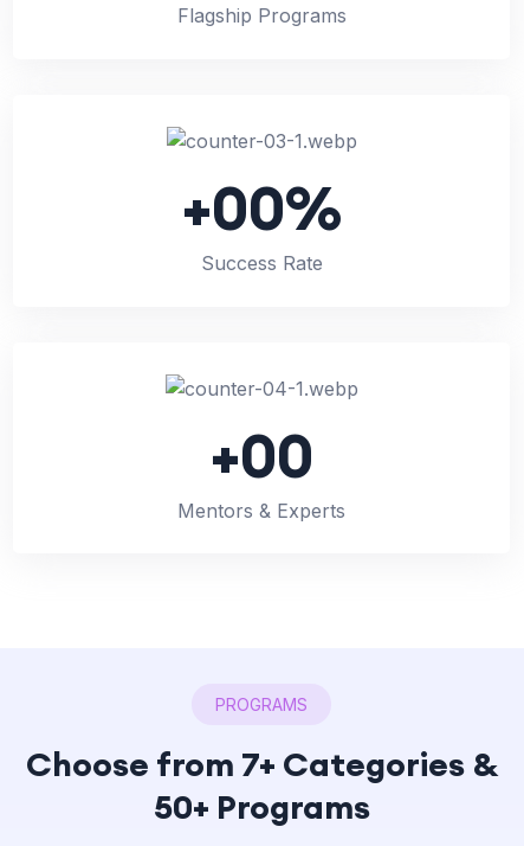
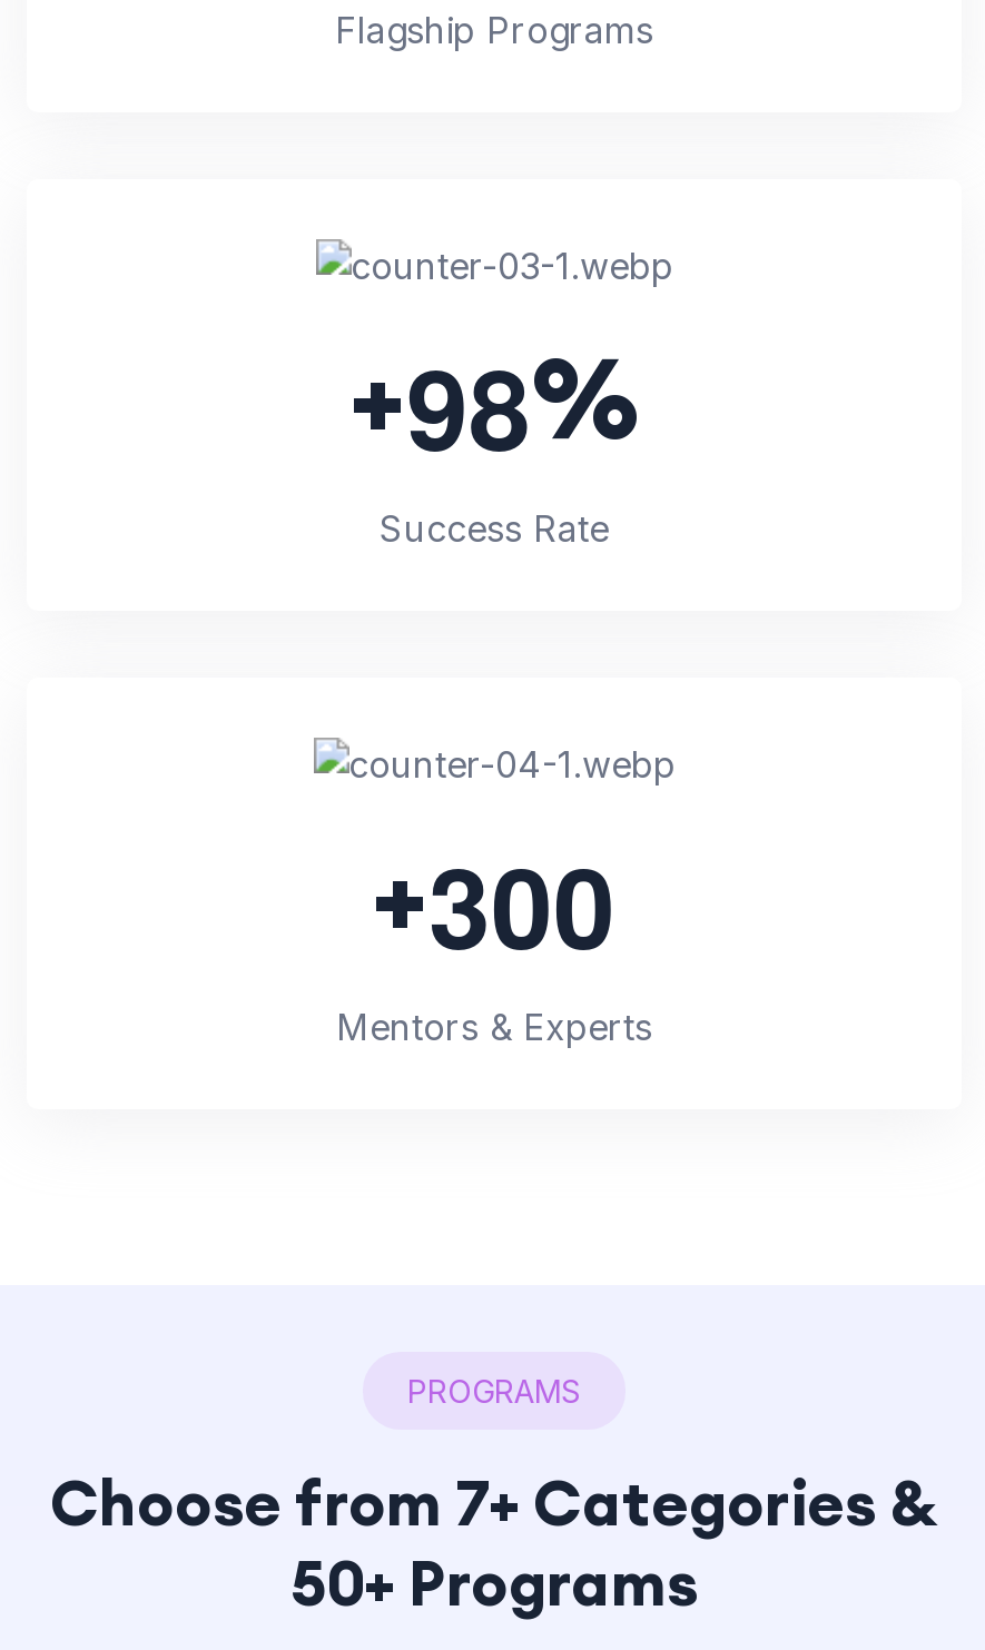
[182,171,341,245] +00% -> [351,325,638,484] +98%
[210,418,313,492] +00 -> [373,824,615,983] +300

